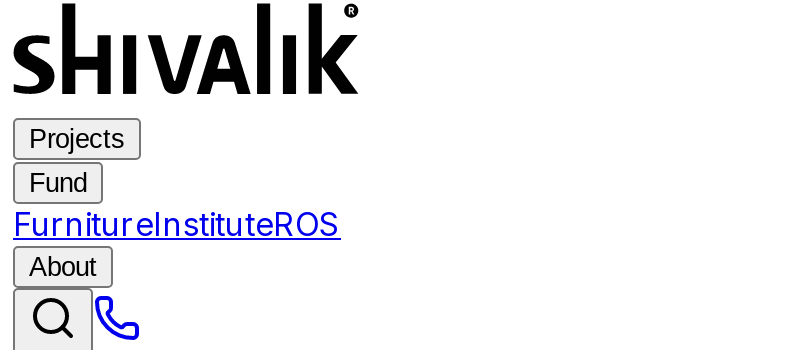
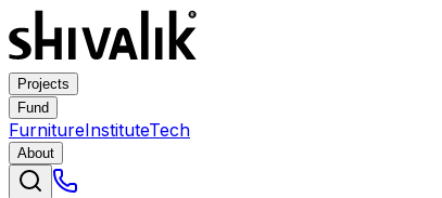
[13,204,341,244] FurnitureInstituteROS -> [9,119,190,141] FurnitureInstituteTech

